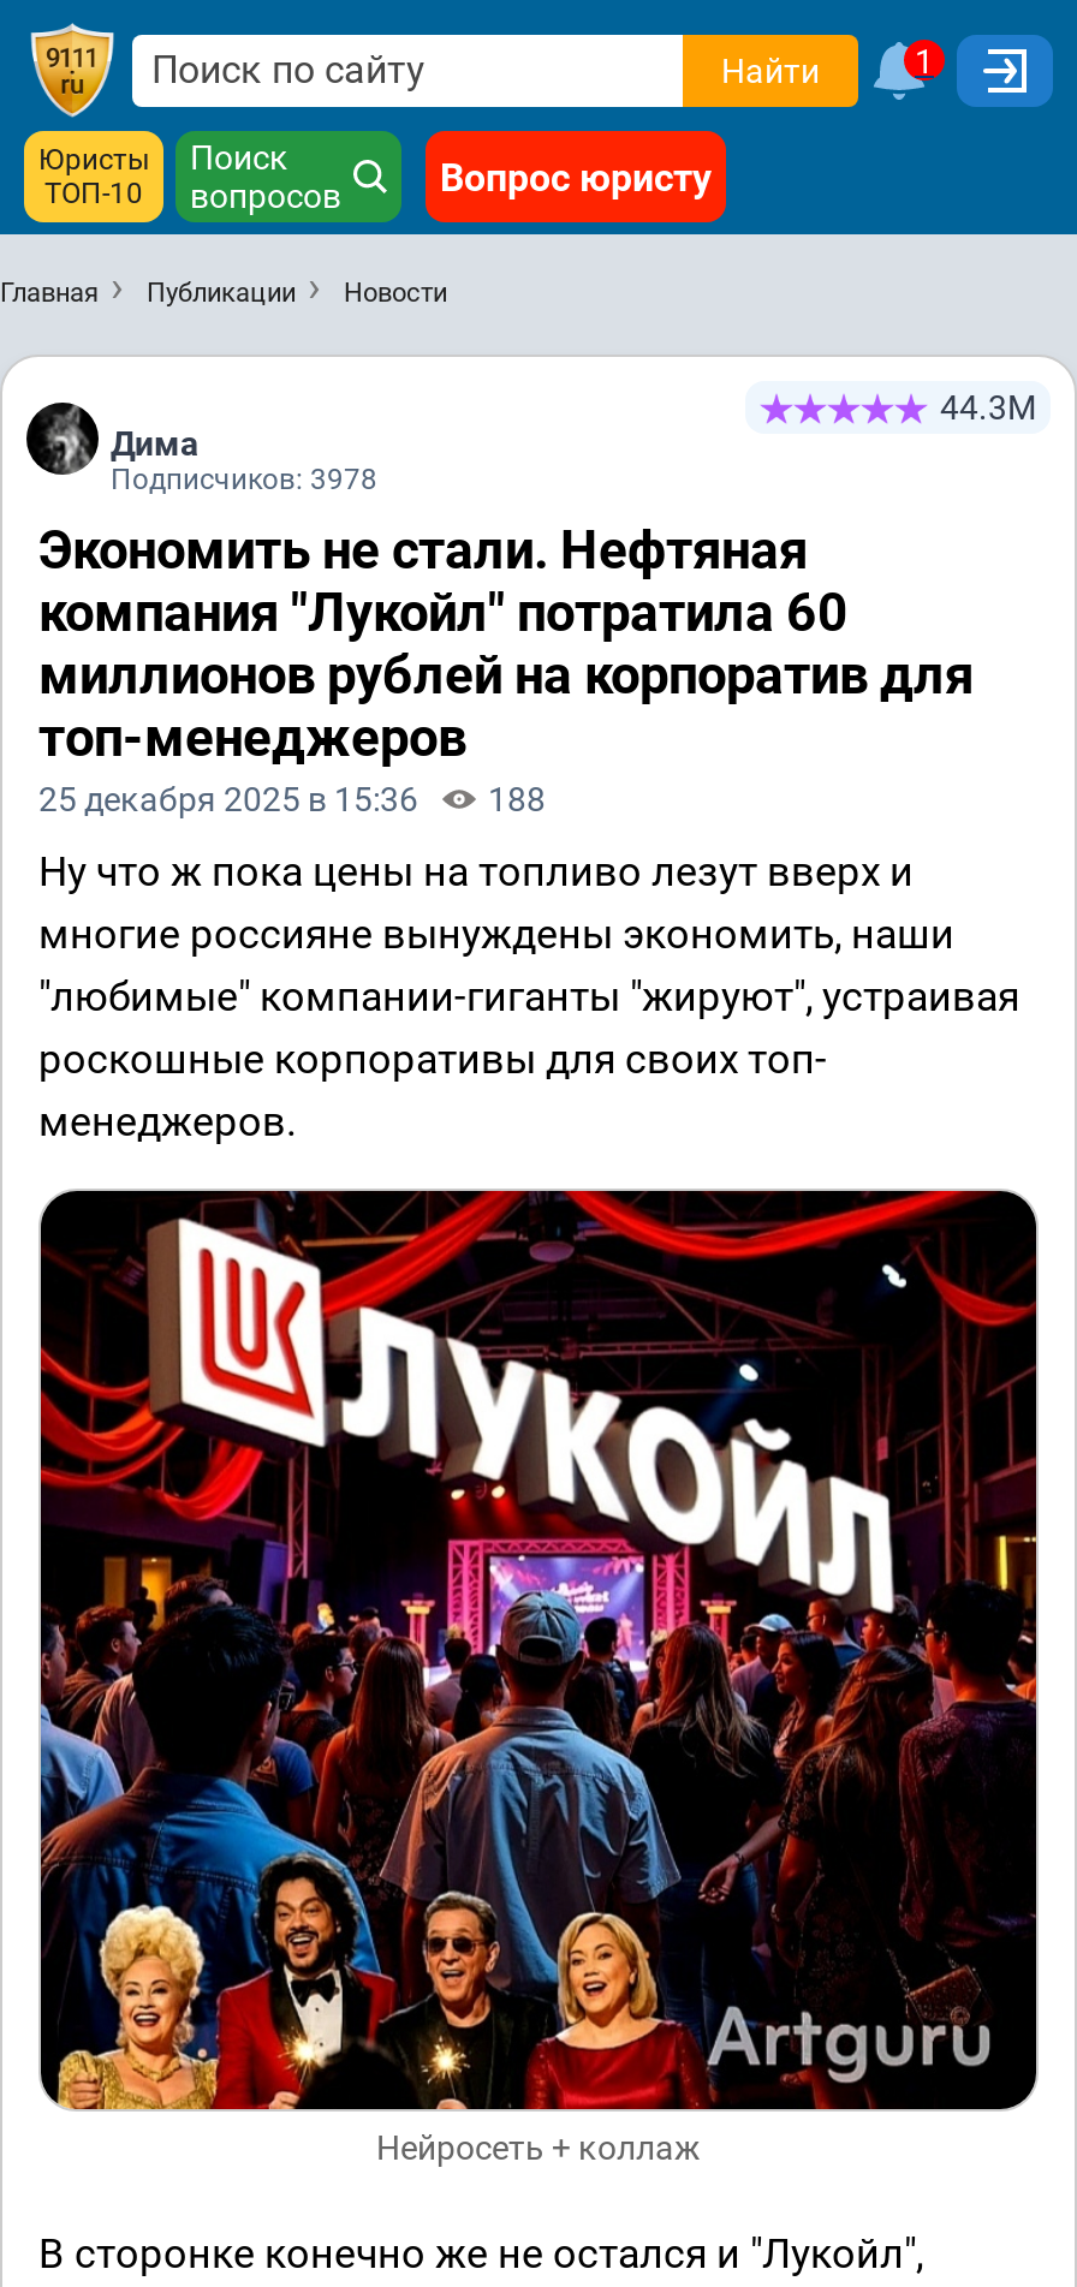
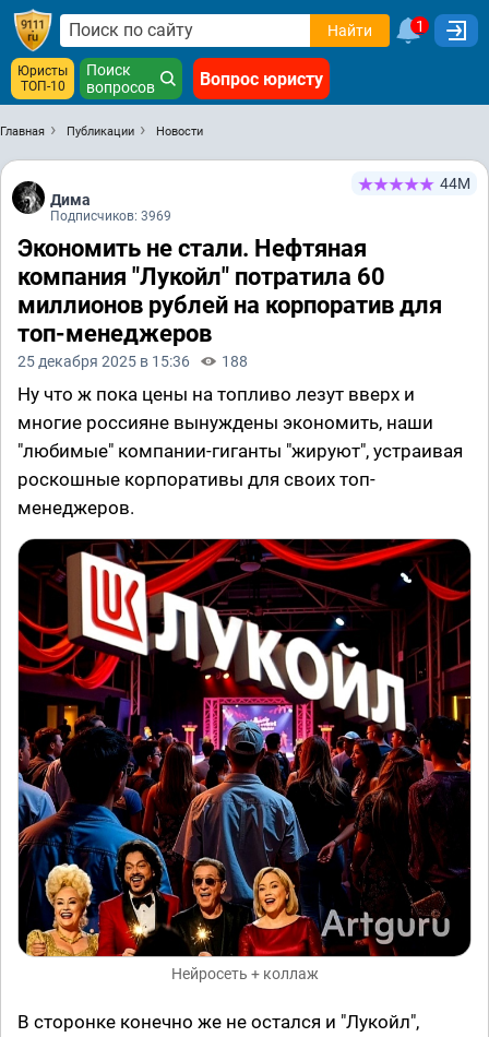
[940,388,1036,427] 44.3М -> [440,175,470,192] 44М
[111,463,377,496] Подписчиков: 3978 -> [50,208,171,224] Подписчиков: 3969

